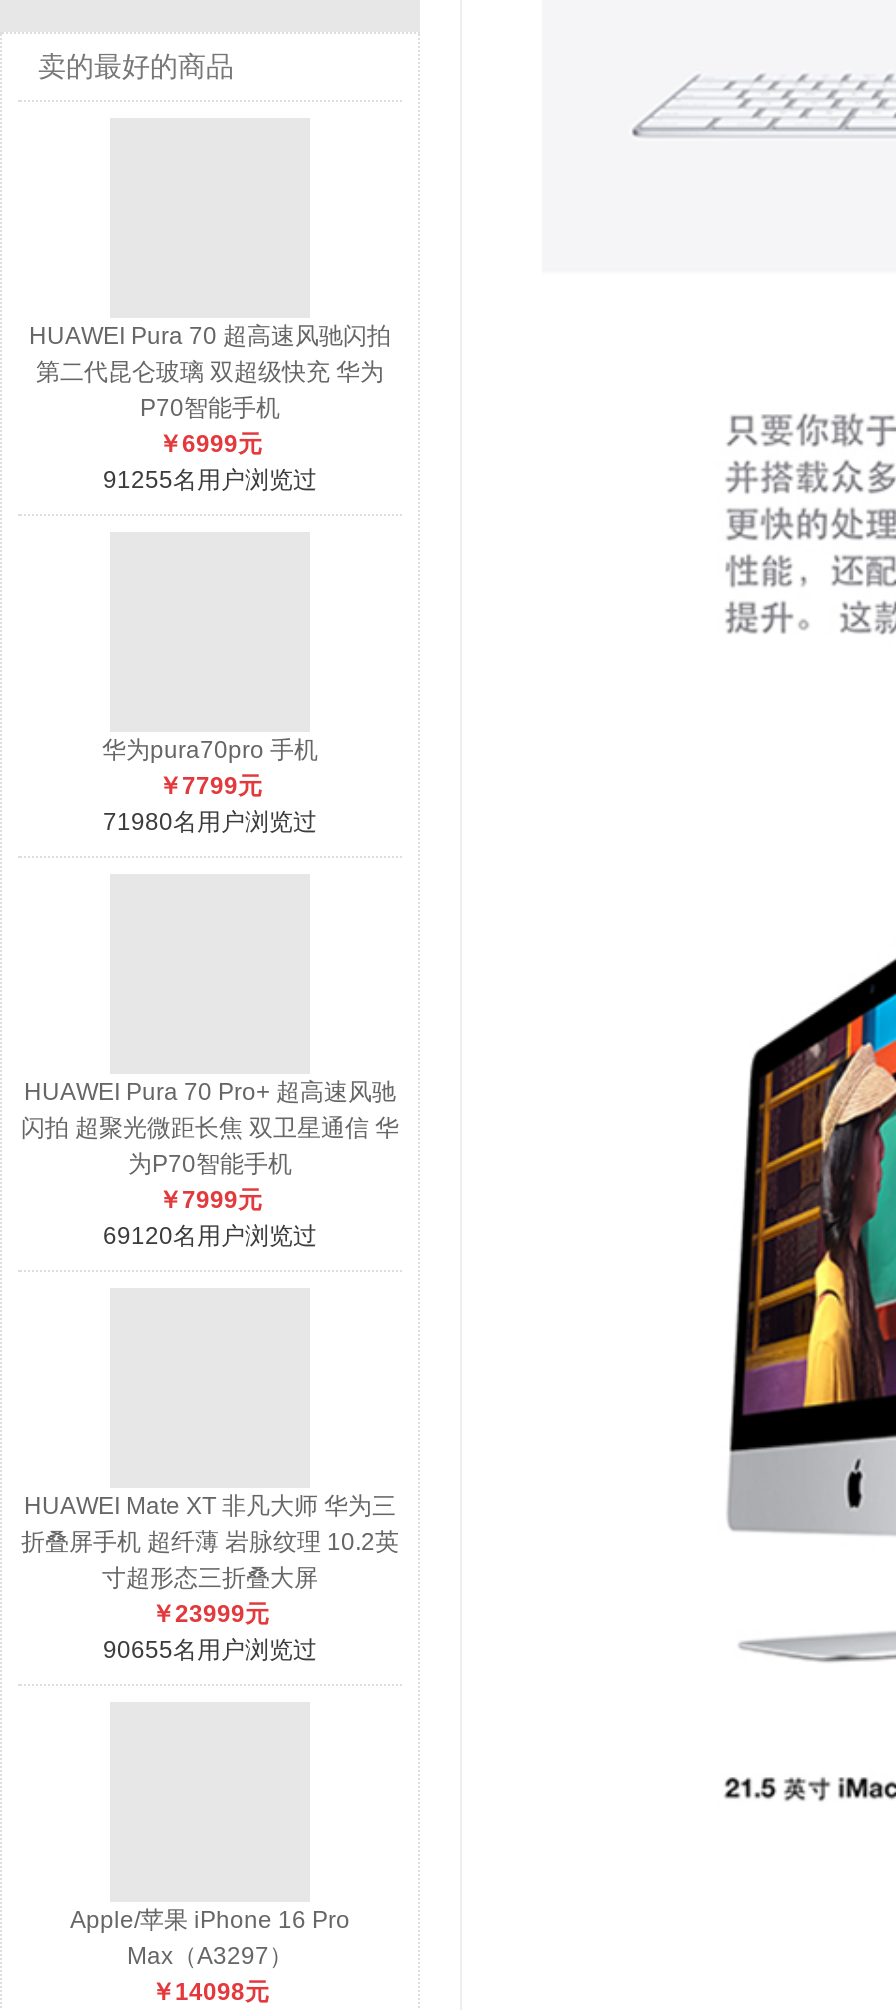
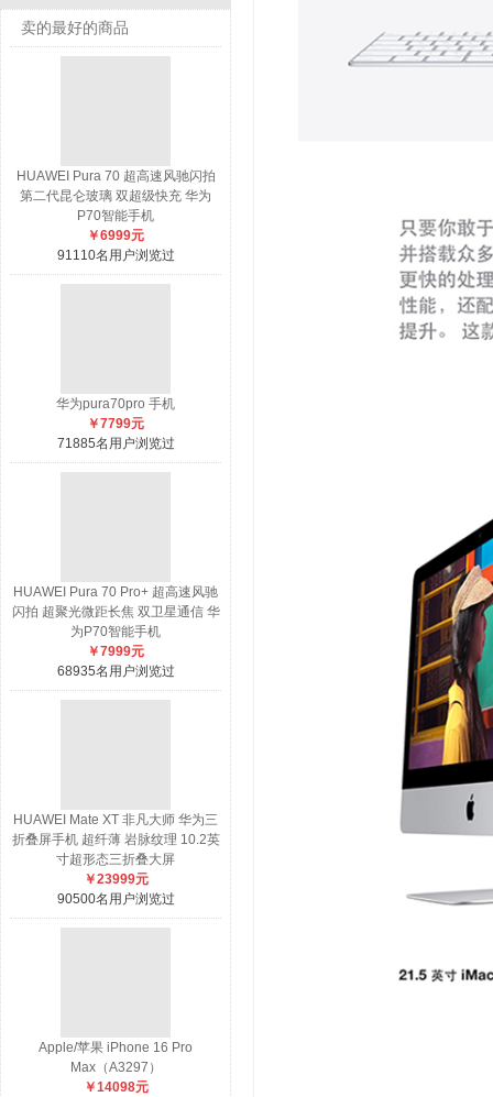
[103,465,317,493] 91255名用户浏览过 -> [57,247,174,263] 91110名用户浏览过
[103,807,317,835] 71980名用户浏览过 -> [57,435,174,451] 71885名用户浏览过
[103,1221,317,1249] 69120名用户浏览过 -> [57,663,174,679] 68935名用户浏览过
[103,1635,317,1663] 90655名用户浏览过 -> [57,891,174,906] 90500名用户浏览过

